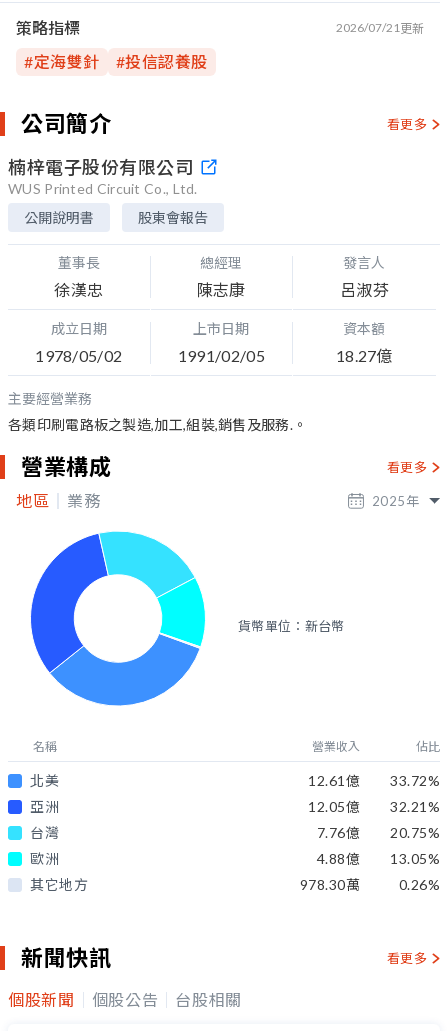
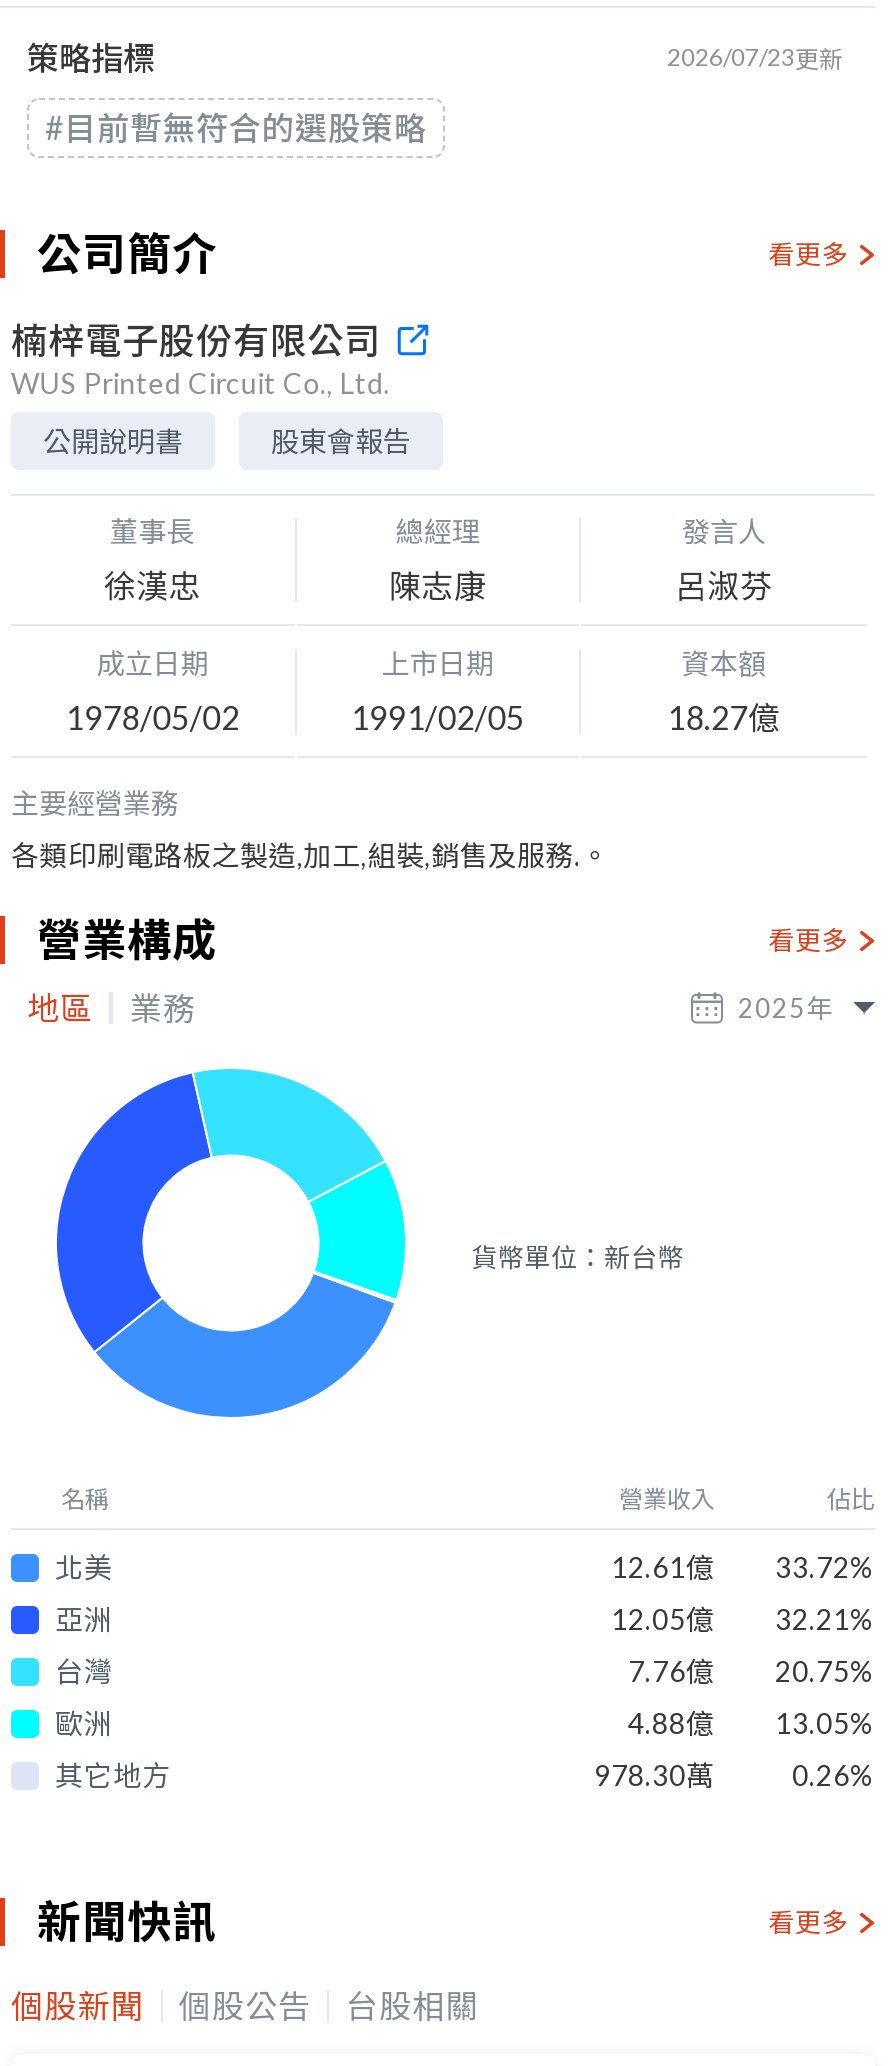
[336,20,424,36] 2026/07/21更新 -> [667,42,843,74] 2026/07/23更新
[24,52,207,71] #定海雙針 | #投信認養股 -> [45,108,427,146] #目前暫無符合的選股策略

